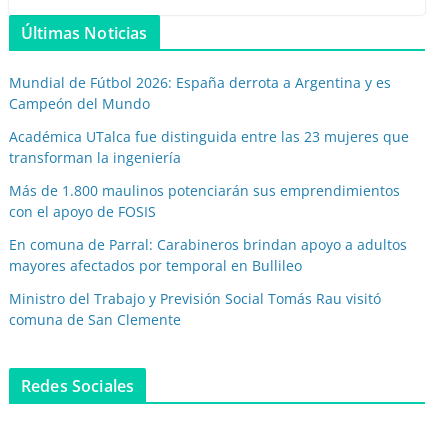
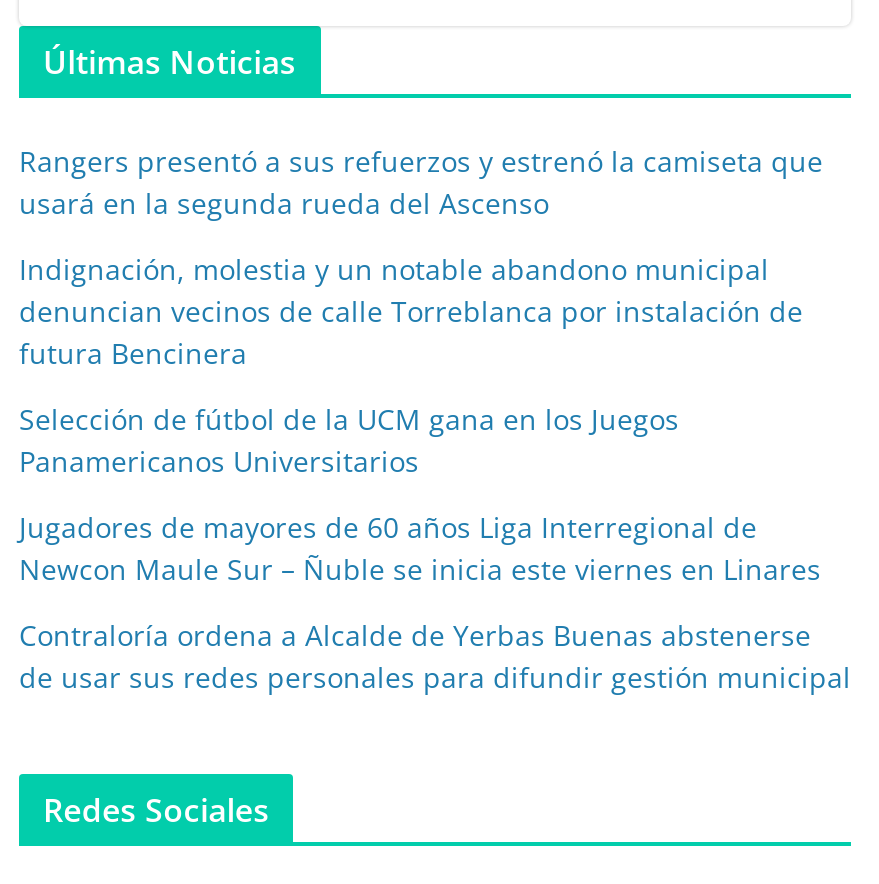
[9,72,391,112] Mundial de Fútbol 2026: España derrota a Argentina y es | Campeón del Mundo -> [19,141,823,221] Rangers presentó a sus refuerzos y estrenó la camiseta que | usará en la segunda rueda del Ascenso
[9,126,409,166] Académica UTalca fue distinguida entre las 23 mujeres que | transforman la ingeniería -> [19,249,803,371] Indignación, molestia y un notable abandono municipal | denuncian vecinos de calle Torreblanca por instalación de | futura Bencinera
[9,180,400,220] Más de 1.800 maulinos potenciarán sus emprendimientos | con el apoyo de FOSIS -> [19,399,679,479] Selección de fútbol de la UCM gana en los Juegos | Panamericanos Universitarios
[9,234,407,274] En comuna de Parral: Carabineros brindan apoyo a adultos | mayores afectados por temporal en Bullileo -> [19,507,821,587] Jugadores de mayores de 60 años Liga Interregional de | Newcon Maule Sur – Ñuble se inicia este viernes en Linares
[9,288,381,328] Ministro del Trabajo y Previsión Social Tomás Rau visitó | comuna de San Clemente -> [19,615,851,695] Contraloría ordena a Alcalde de Yerbas Buenas abstenerse | de usar sus redes personales para difundir gestión municipal

